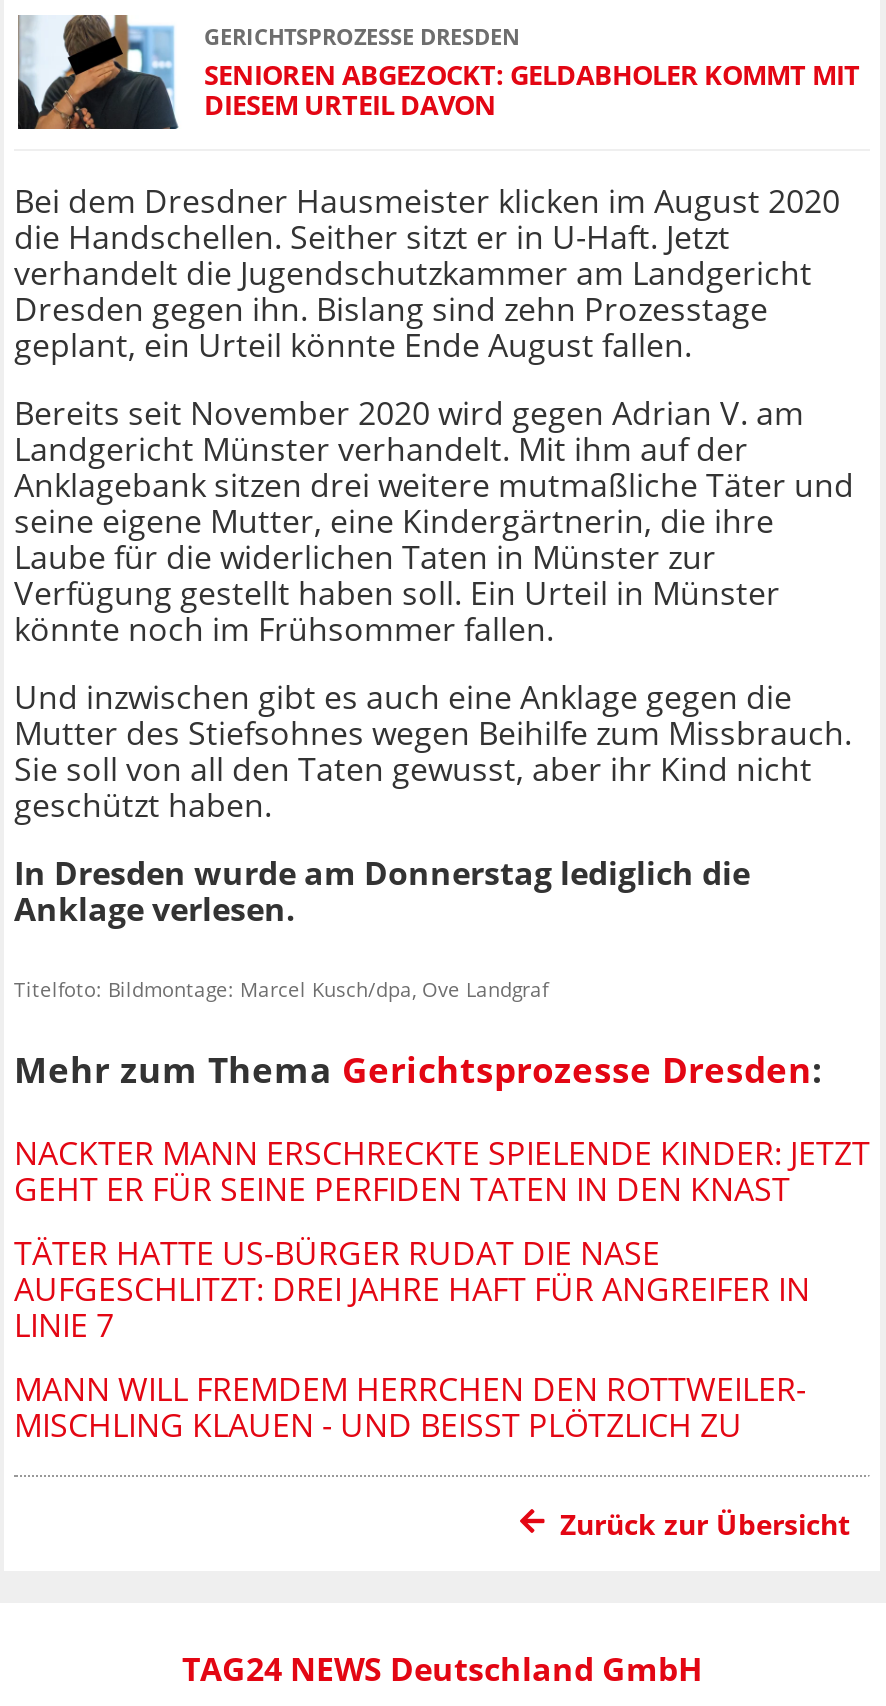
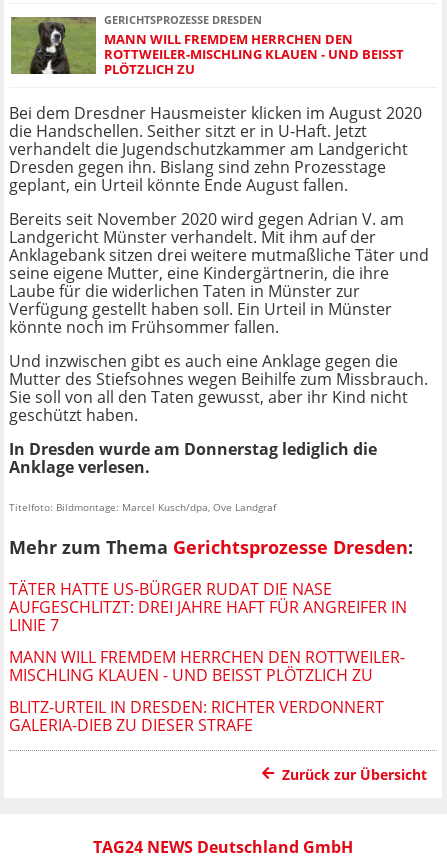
[16,12,860,132] [image] | SENIOREN ABGEZOCKT: GELDABHOLER KOMMT MIT | DIESEM URTEIL DAVON -> [10,9,404,78] [image] | MANN WILL FREMDEM HERRCHEN DEN | ROTTWEILER-MISCHLING KLAUEN - UND BEISST P | LÖTZLICH ZU
[14,1131,870,1211] NACKTER MANN ERSCHRECKTE SPIELENDE KINDER: JETZT | GEHT ER FÜR SEINE PERFIDEN TATEN IN DEN KNAST -> none
moved [14,1231,810,1447] -> [9,578,407,686]: TÄTER HATTE US-BÜRGER RUDAT DIE NASE | AUFGESCHLITZT: DREI JAHRE HAFT FÜR ANGREIFER IN | LINIE 7 | MANN WILL FREMDEM HERRCHEN DEN ROTTWEILER- | MISCHLING KLAUEN - UND BEISST PLÖTZLICH ZU
none -> [9,696,384,736] BLITZ-URTEIL IN DRESDEN: RICHTER VERDONNERT | GALERIA-DIEB ZU DIESER STRAFE

